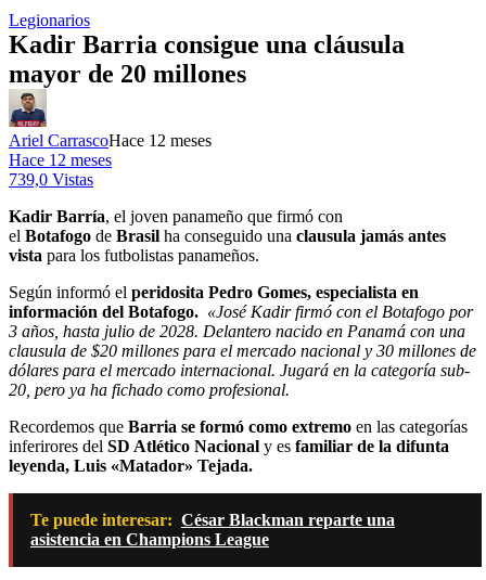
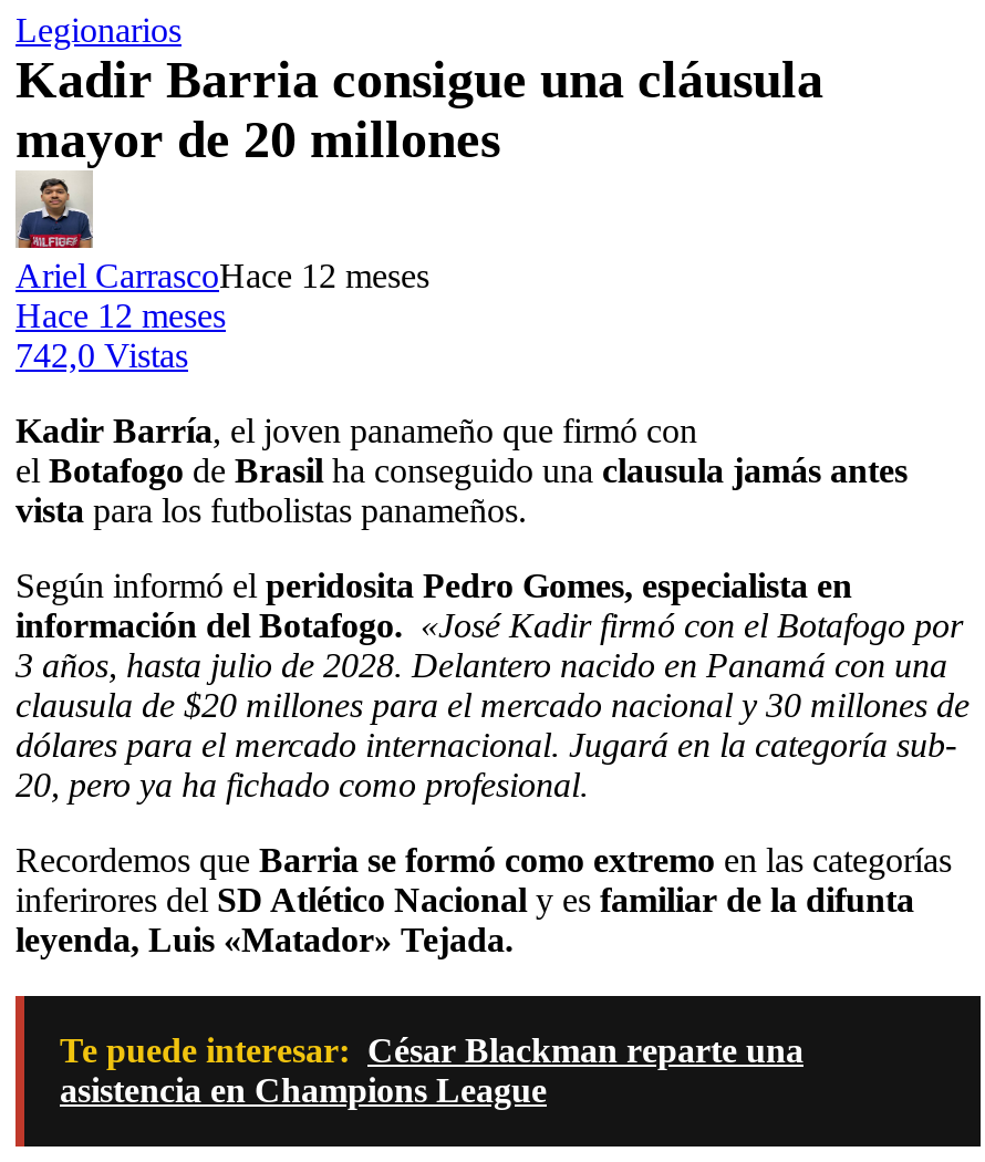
[9,170,93,189] 739,0 Vistas -> [15,336,188,374] 742,0 Vistas

